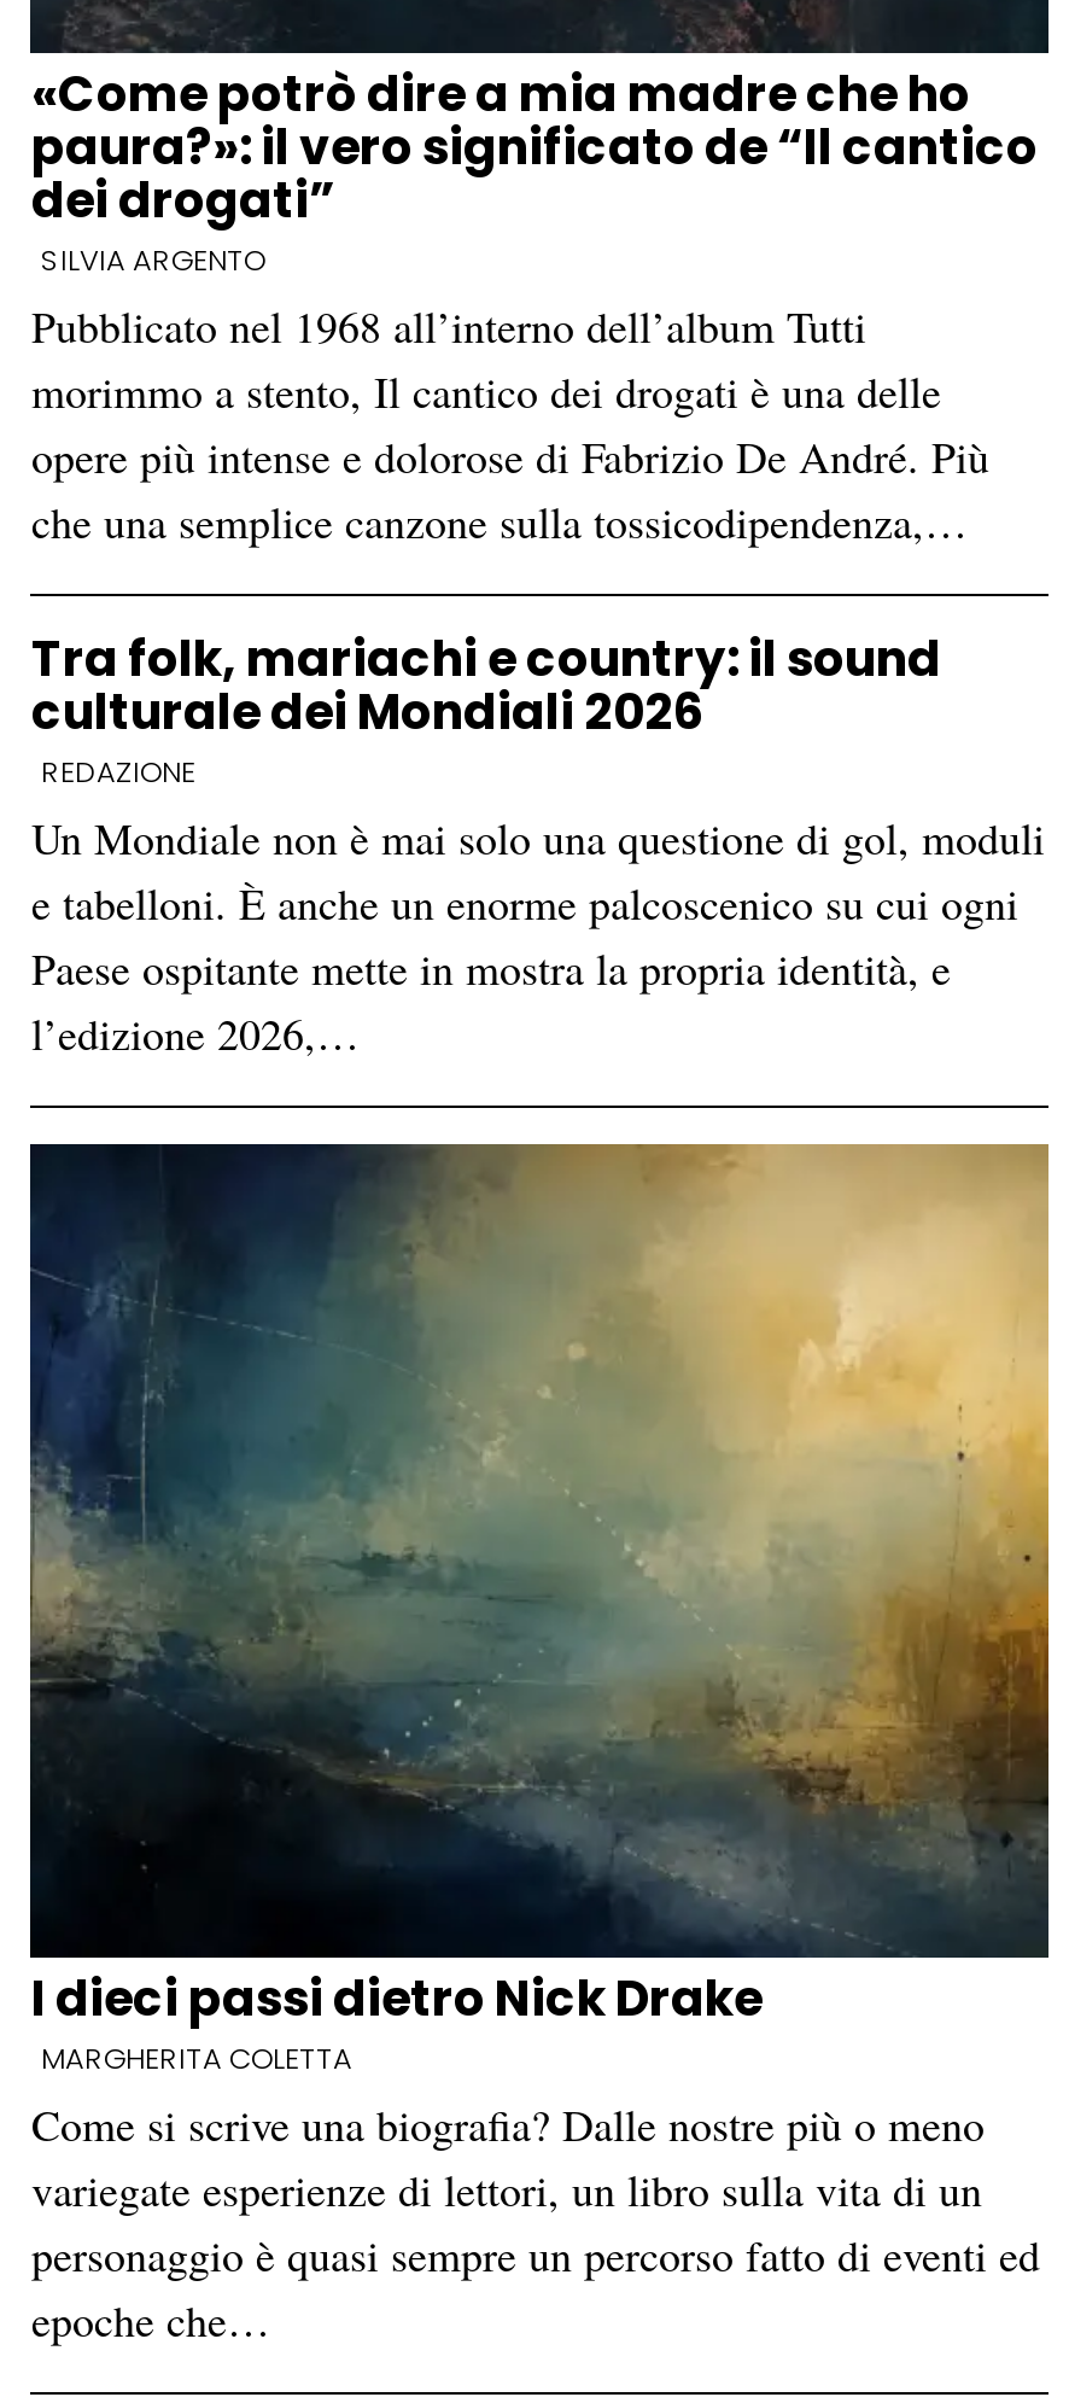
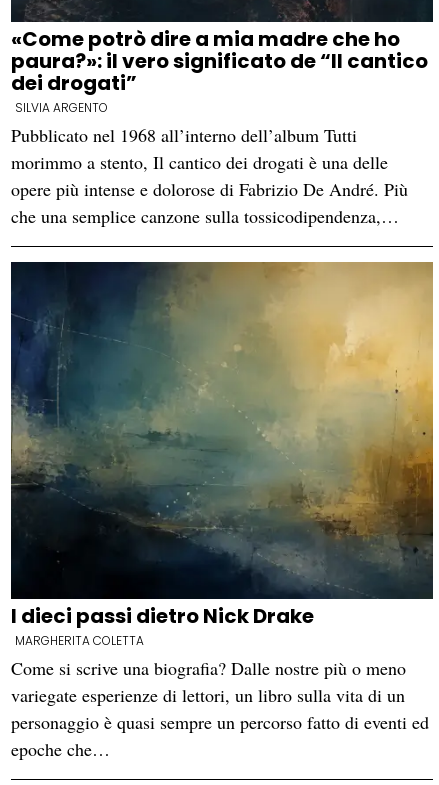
[31,625,1045,1062] Tra folk, mariachi e country: il sound | culturale dei Mondiali 2026 | REDAZIONE | Un Mondiale non è mai solo una questione di gol, moduli | e tabelloni. È anche un enorme palcoscenico su cui ogni | Paese ospitante mette in mostra la propria identità, e | l’edizione 2026,… -> none

